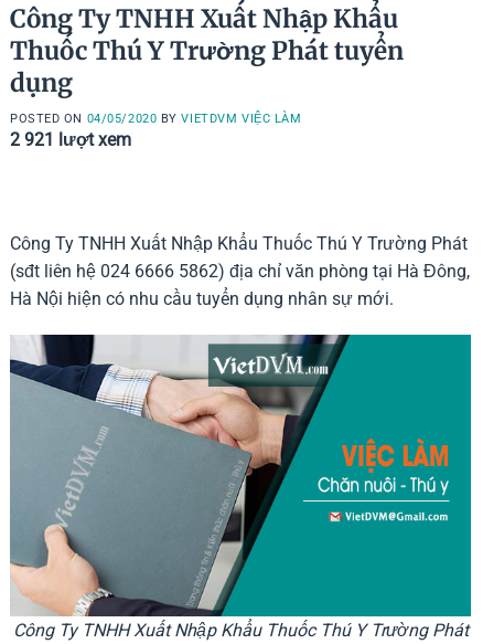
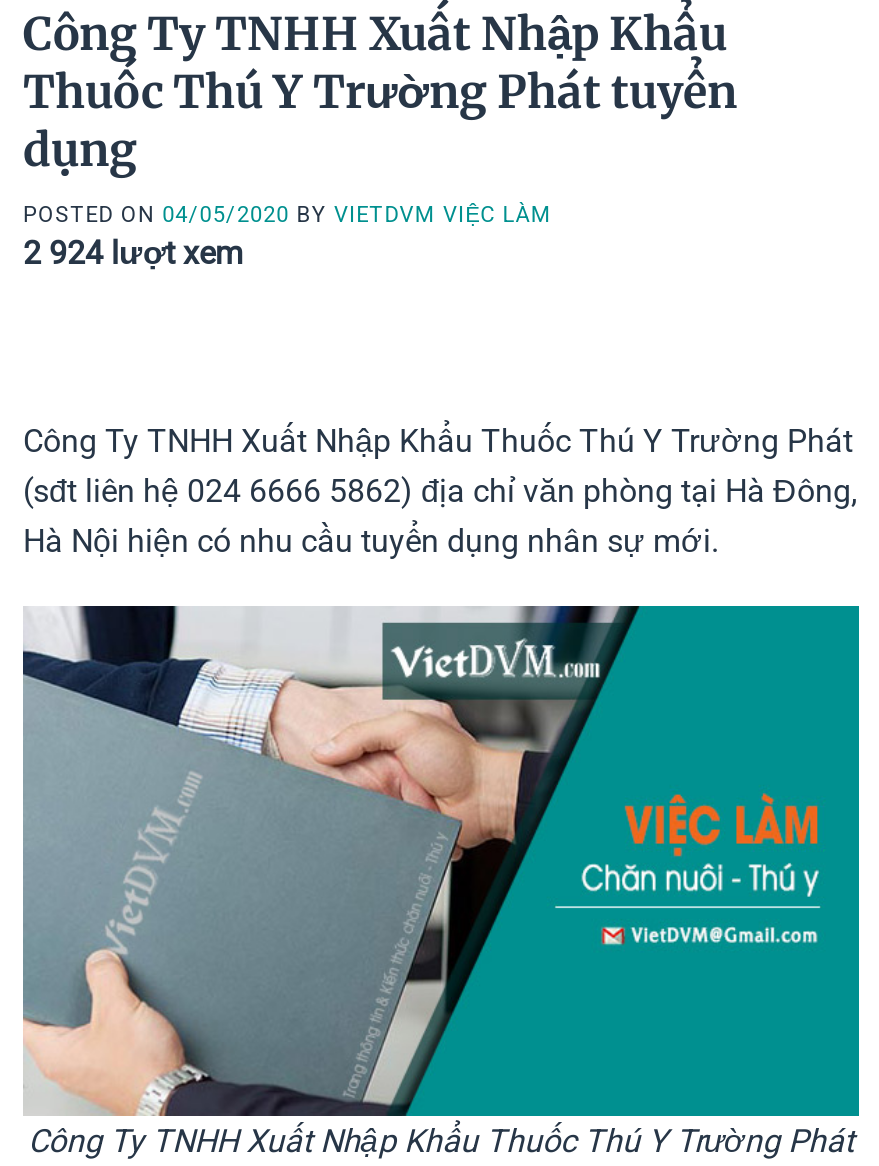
[10,129,131,150] 2 921 lượt xem -> [23,234,243,272] 2 924 lượt xem

